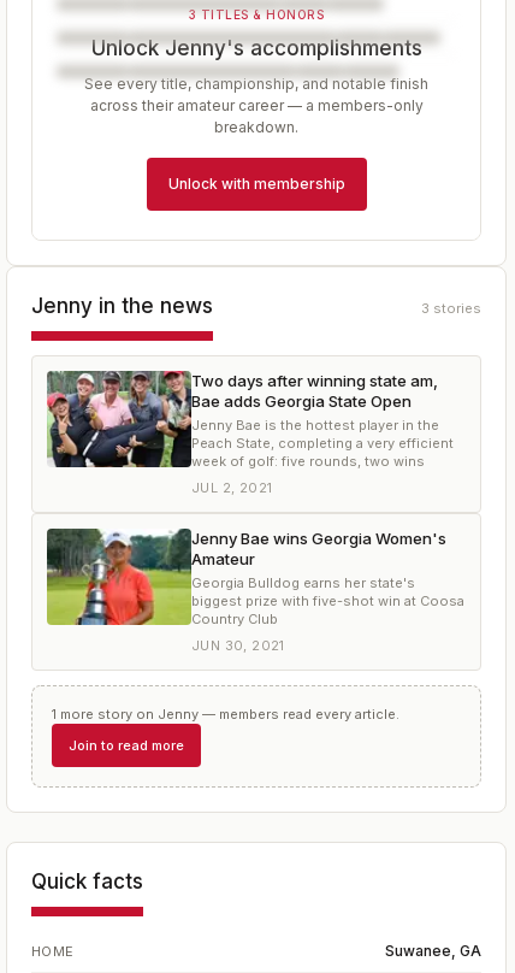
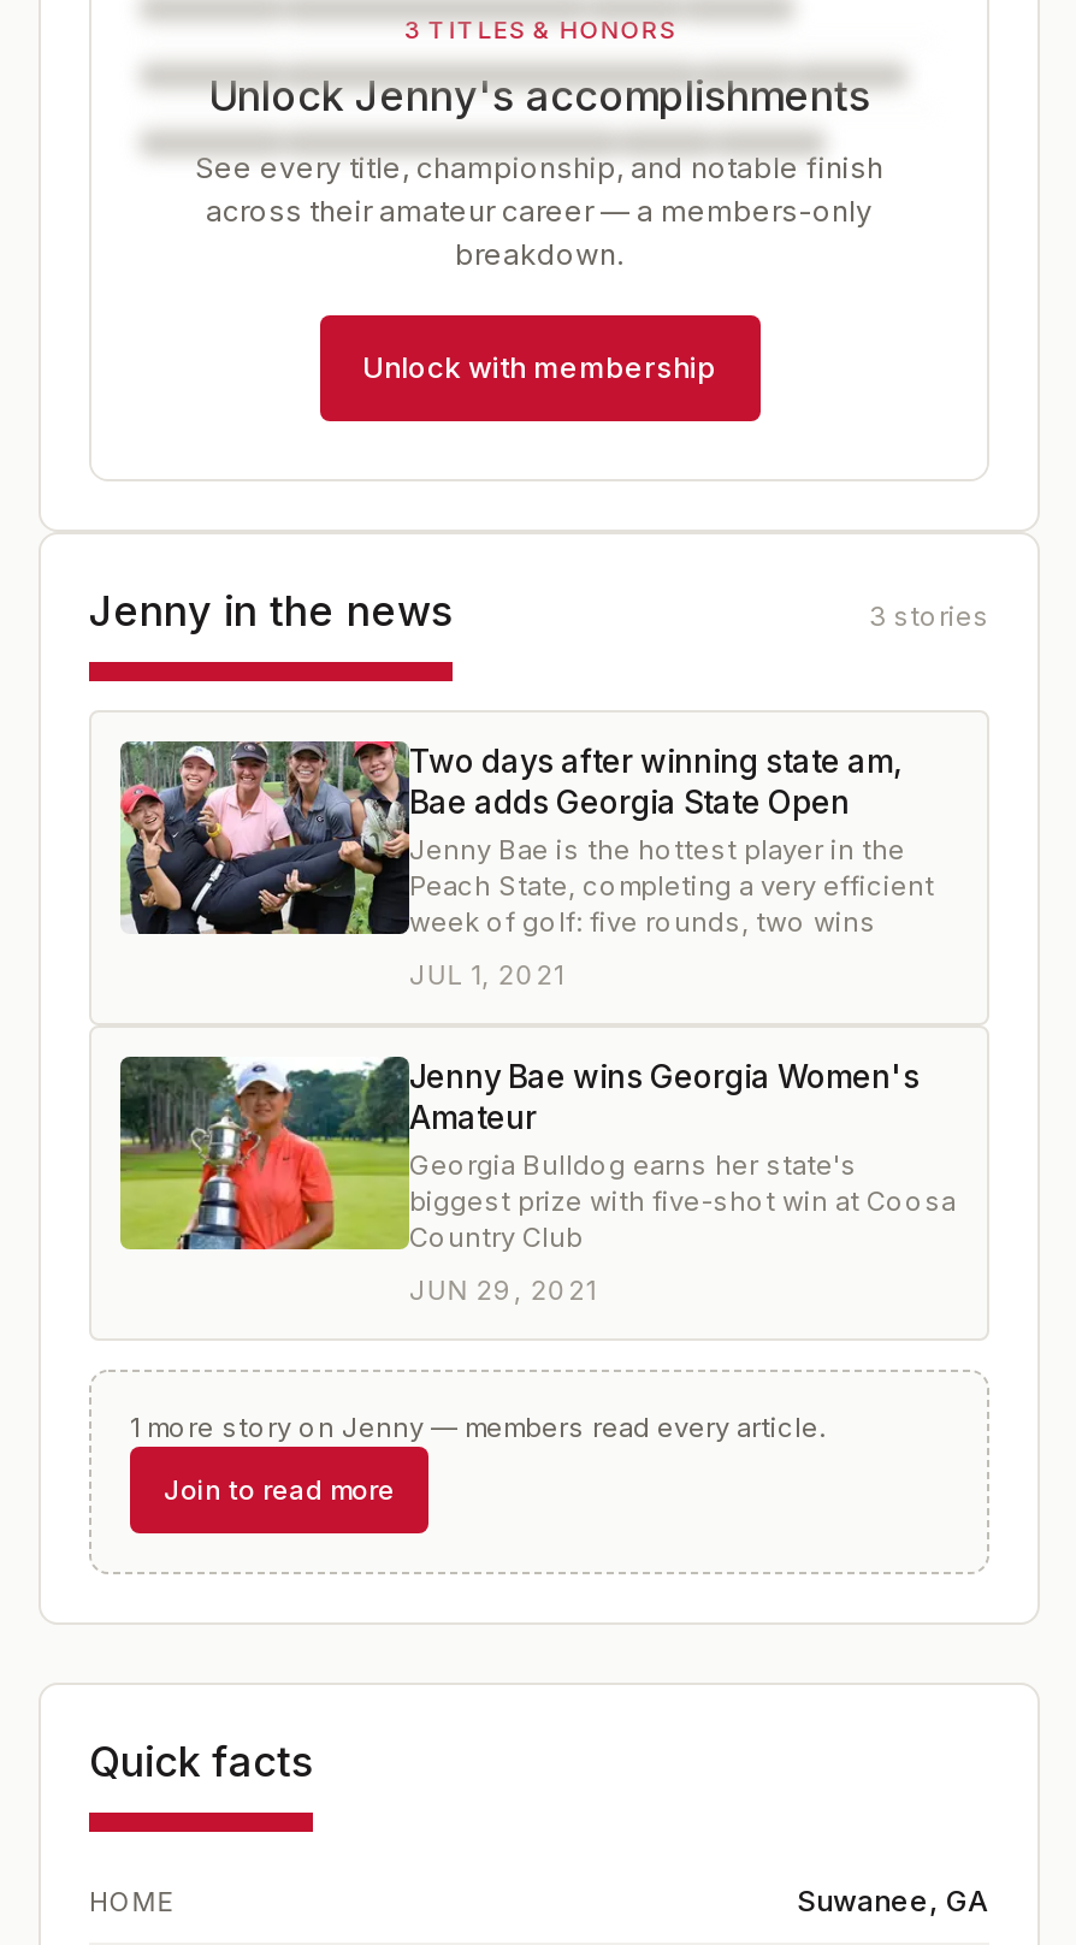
[191,479,272,496] JUL 2, 2021 -> [409,958,564,992] JUL 1, 2021
[191,637,285,654] JUN 30, 2021 -> [409,1273,596,1307] JUN 29, 2021

